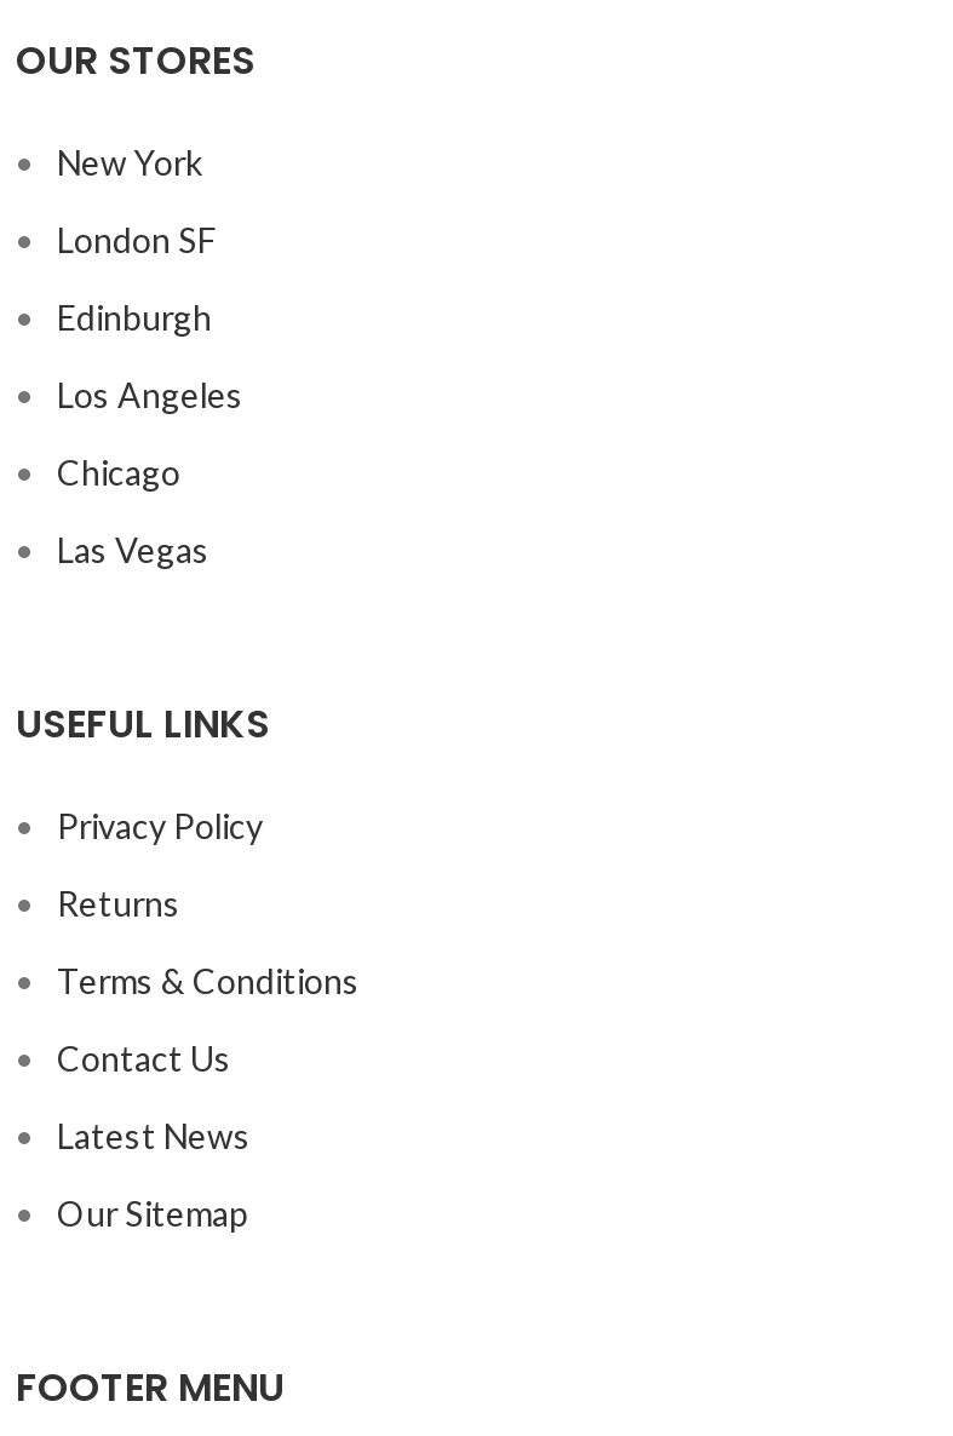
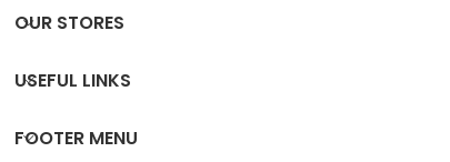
[57,141,243,570] New York | London SF | Edinburgh | Los Angeles | Chicago | Las Vegas -> none
[57,804,360,1233] Privacy Policy | Returns | Terms & Conditions | Contact Us | Latest News | Our Sitemap -> none

